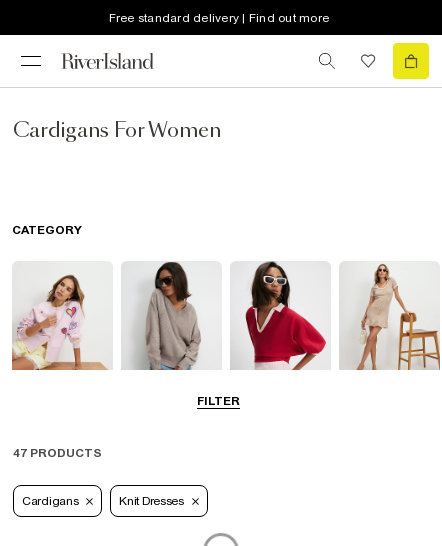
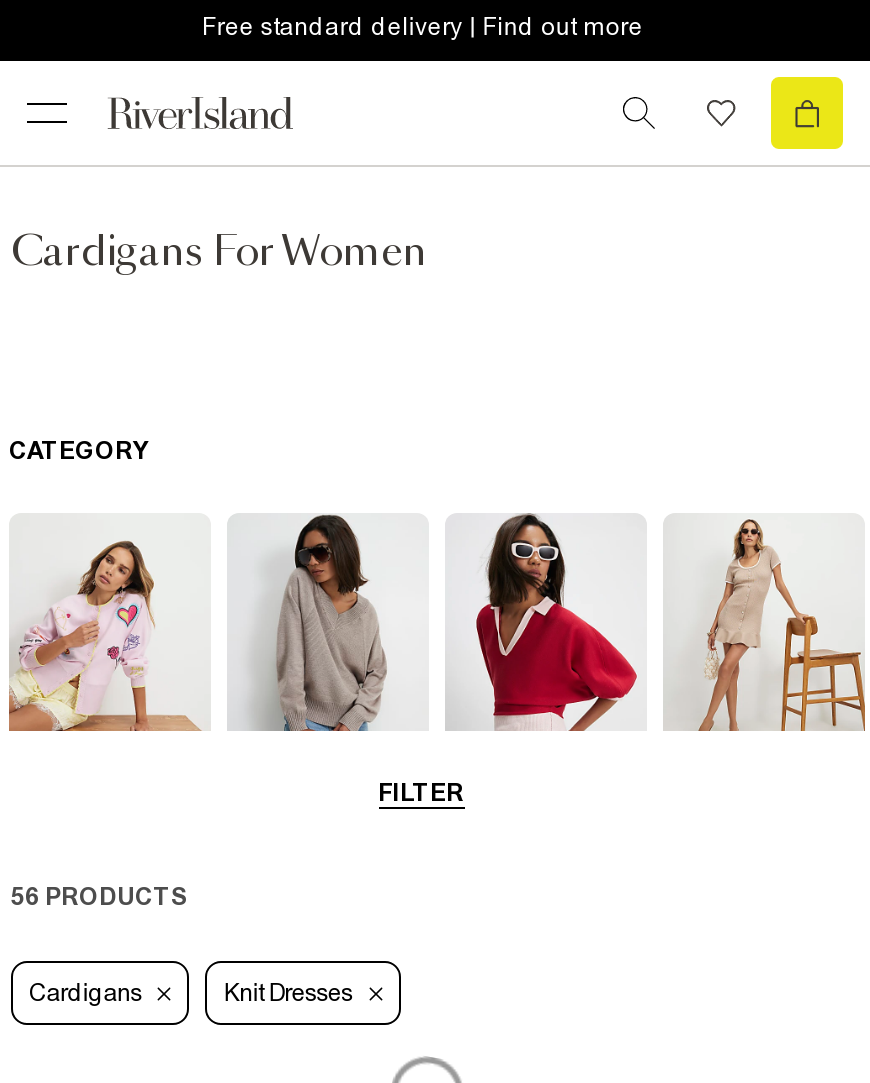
[13,446,102,460] 47 PRODUCTS -> [11,883,189,911] 56 PRODUCTS

